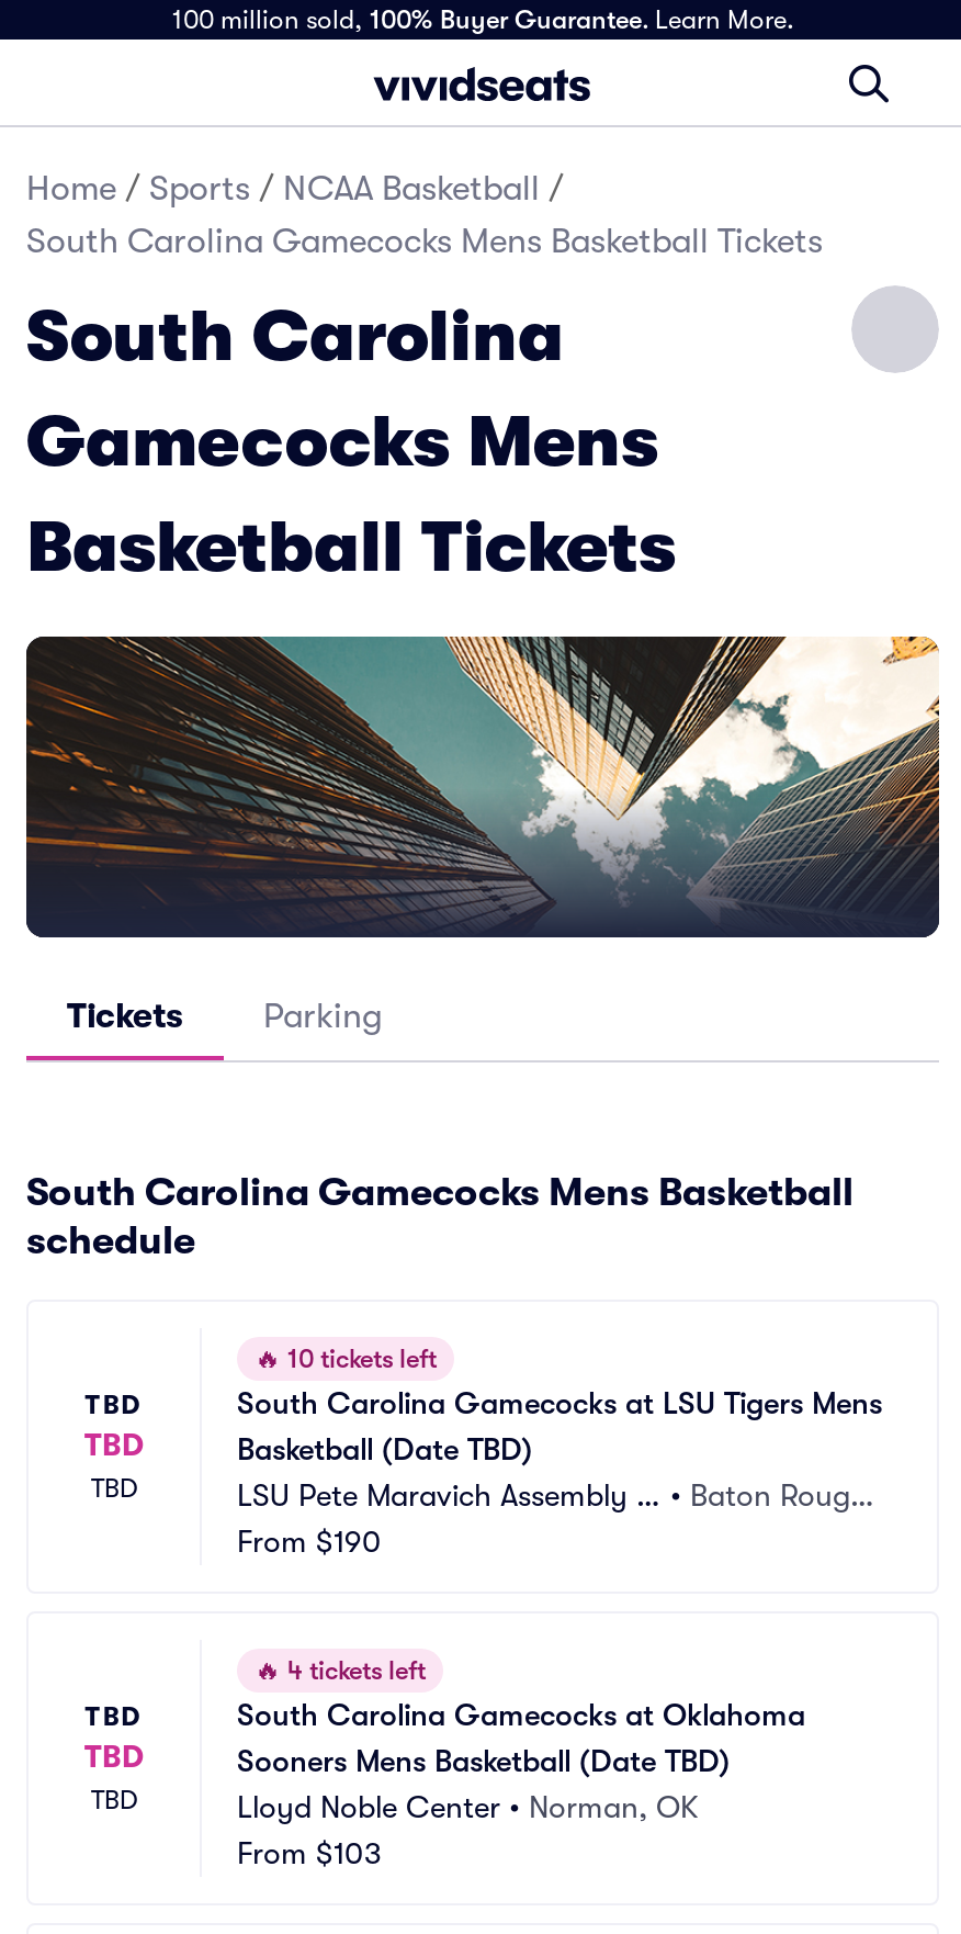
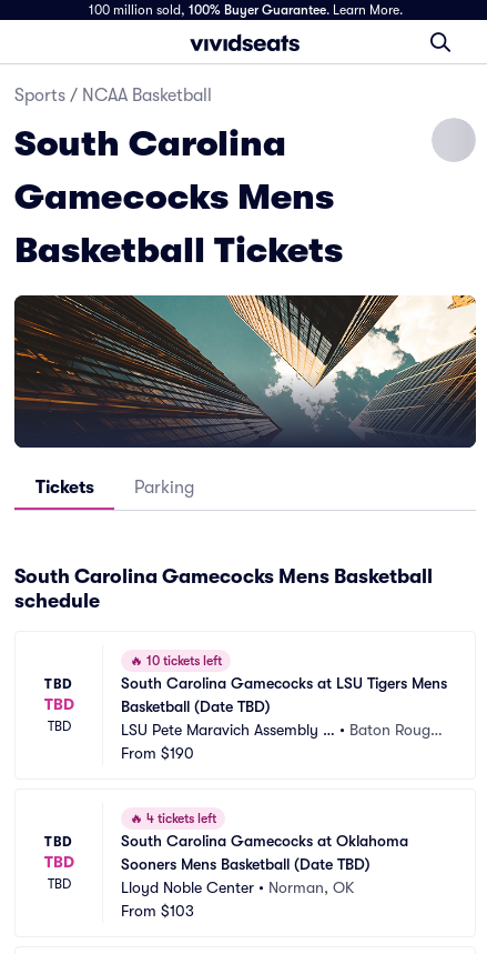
[26,169,823,261] Home / Sports / NCAA Basketball / | South Carolina Gamecocks Mens Basketball Tickets -> [14,86,212,106] Sports / NCAA Basketball

